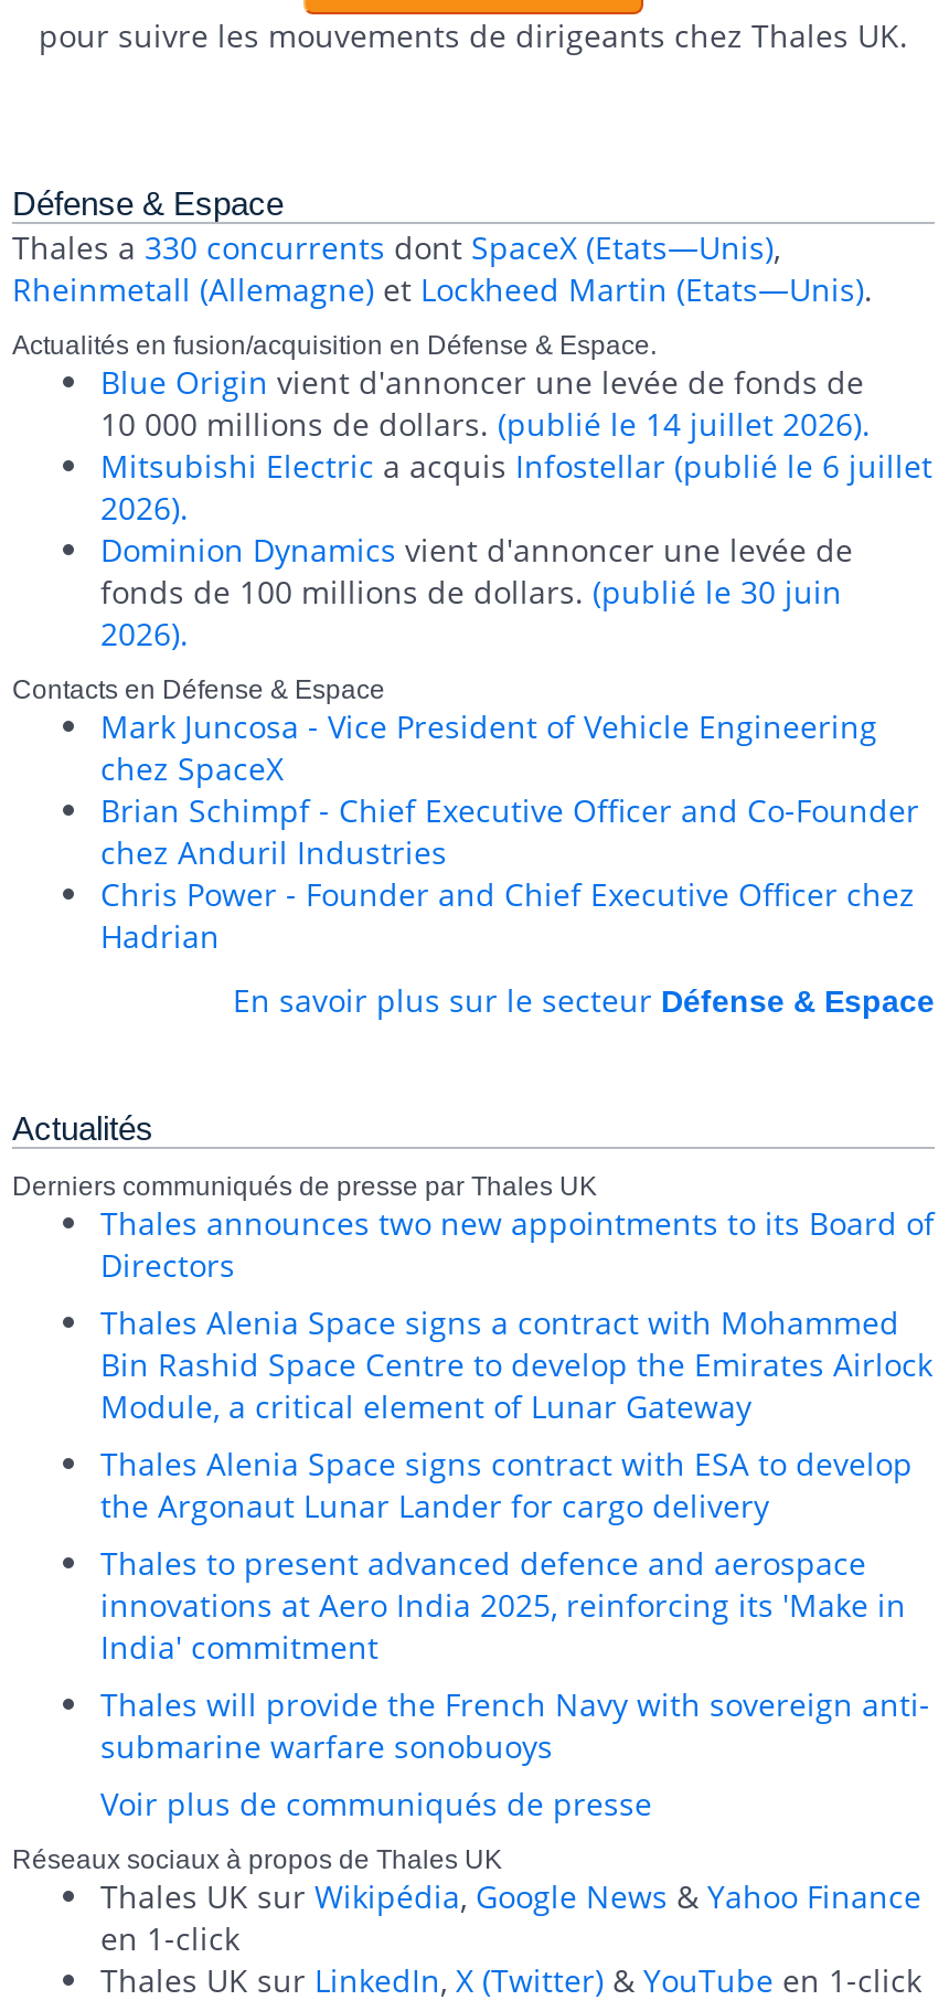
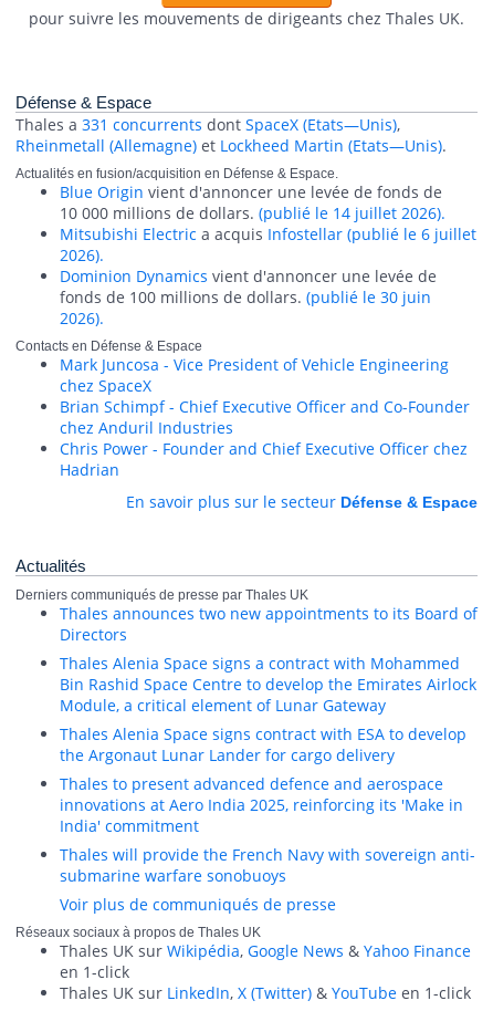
[12,226,780,268] Thales a330 concurrentsdontSpaceX (Etats—Unis), -> [15,114,400,135] Thales a331 concurrentsdontSpaceX (Etats—Unis),

